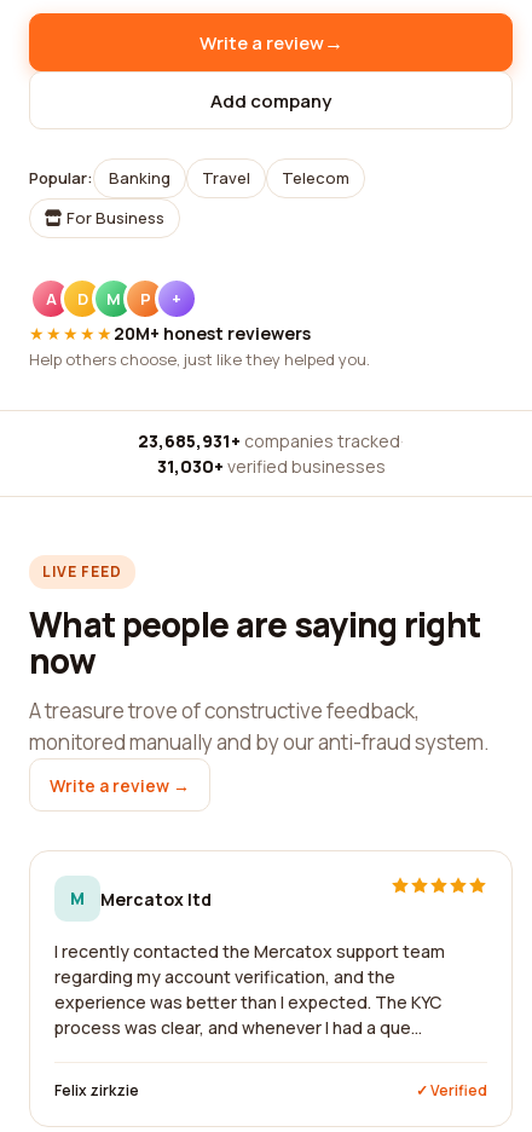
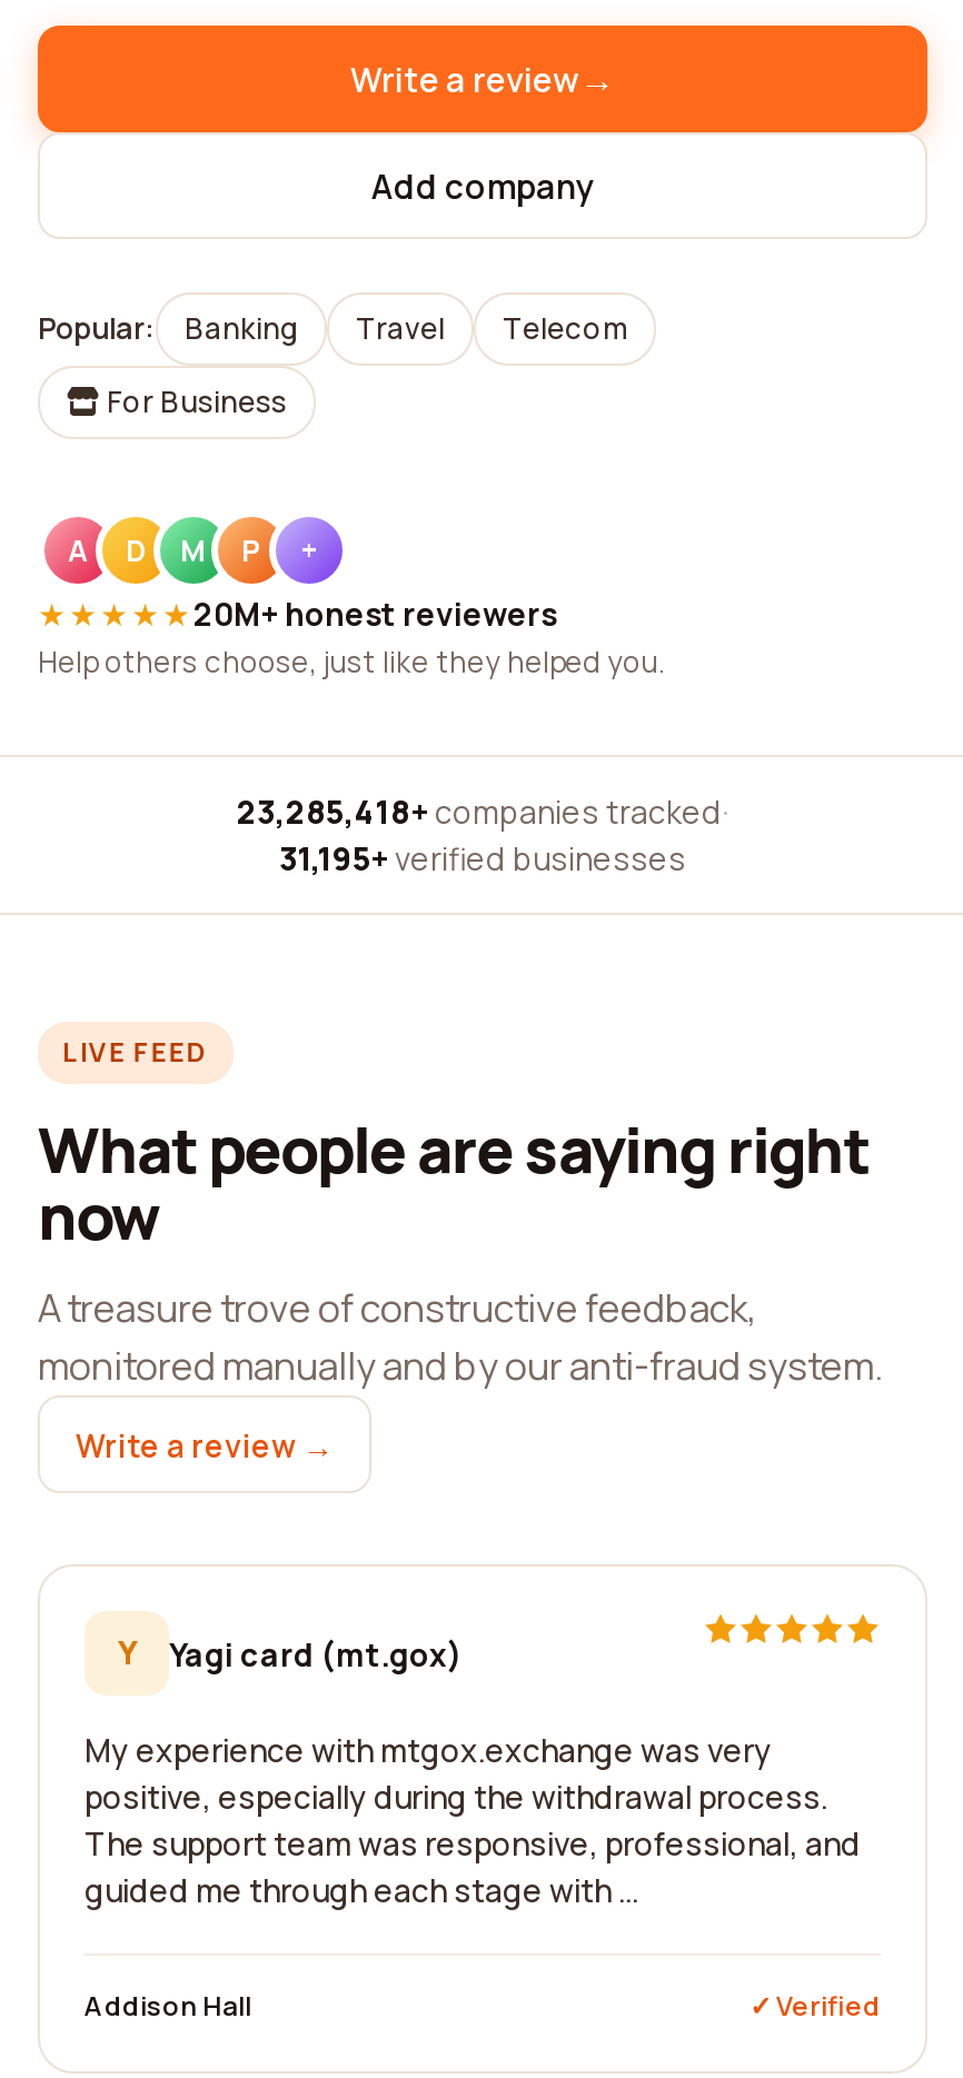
[138,429,404,452] 23,685,931+ companies tracked · -> [237,791,728,833] 23,285,418+ companies tracked ·
[157,455,385,478] 31,030+ verified businesses -> [279,837,686,879] 31,195+ verified businesses
[70,886,212,910] M | Mercatox ltd -> [118,1631,463,1674] Y | Yagi card (mt.gox)
[54,940,445,1039] I recently contacted the Mercatox support team | regarding my account verification, and the | experience was better than I expected. The KYC | process was clear, and whenever I had a que... -> [85,1729,861,1911] My experience with mtgox.exchange was very | positive, especially during the withdrawal process. | The support team was responsive, professional, and | guided me through each stage with ...
[54,1080,139,1101] Felix zirkzie -> [85,1987,251,2025] Addison Hall

